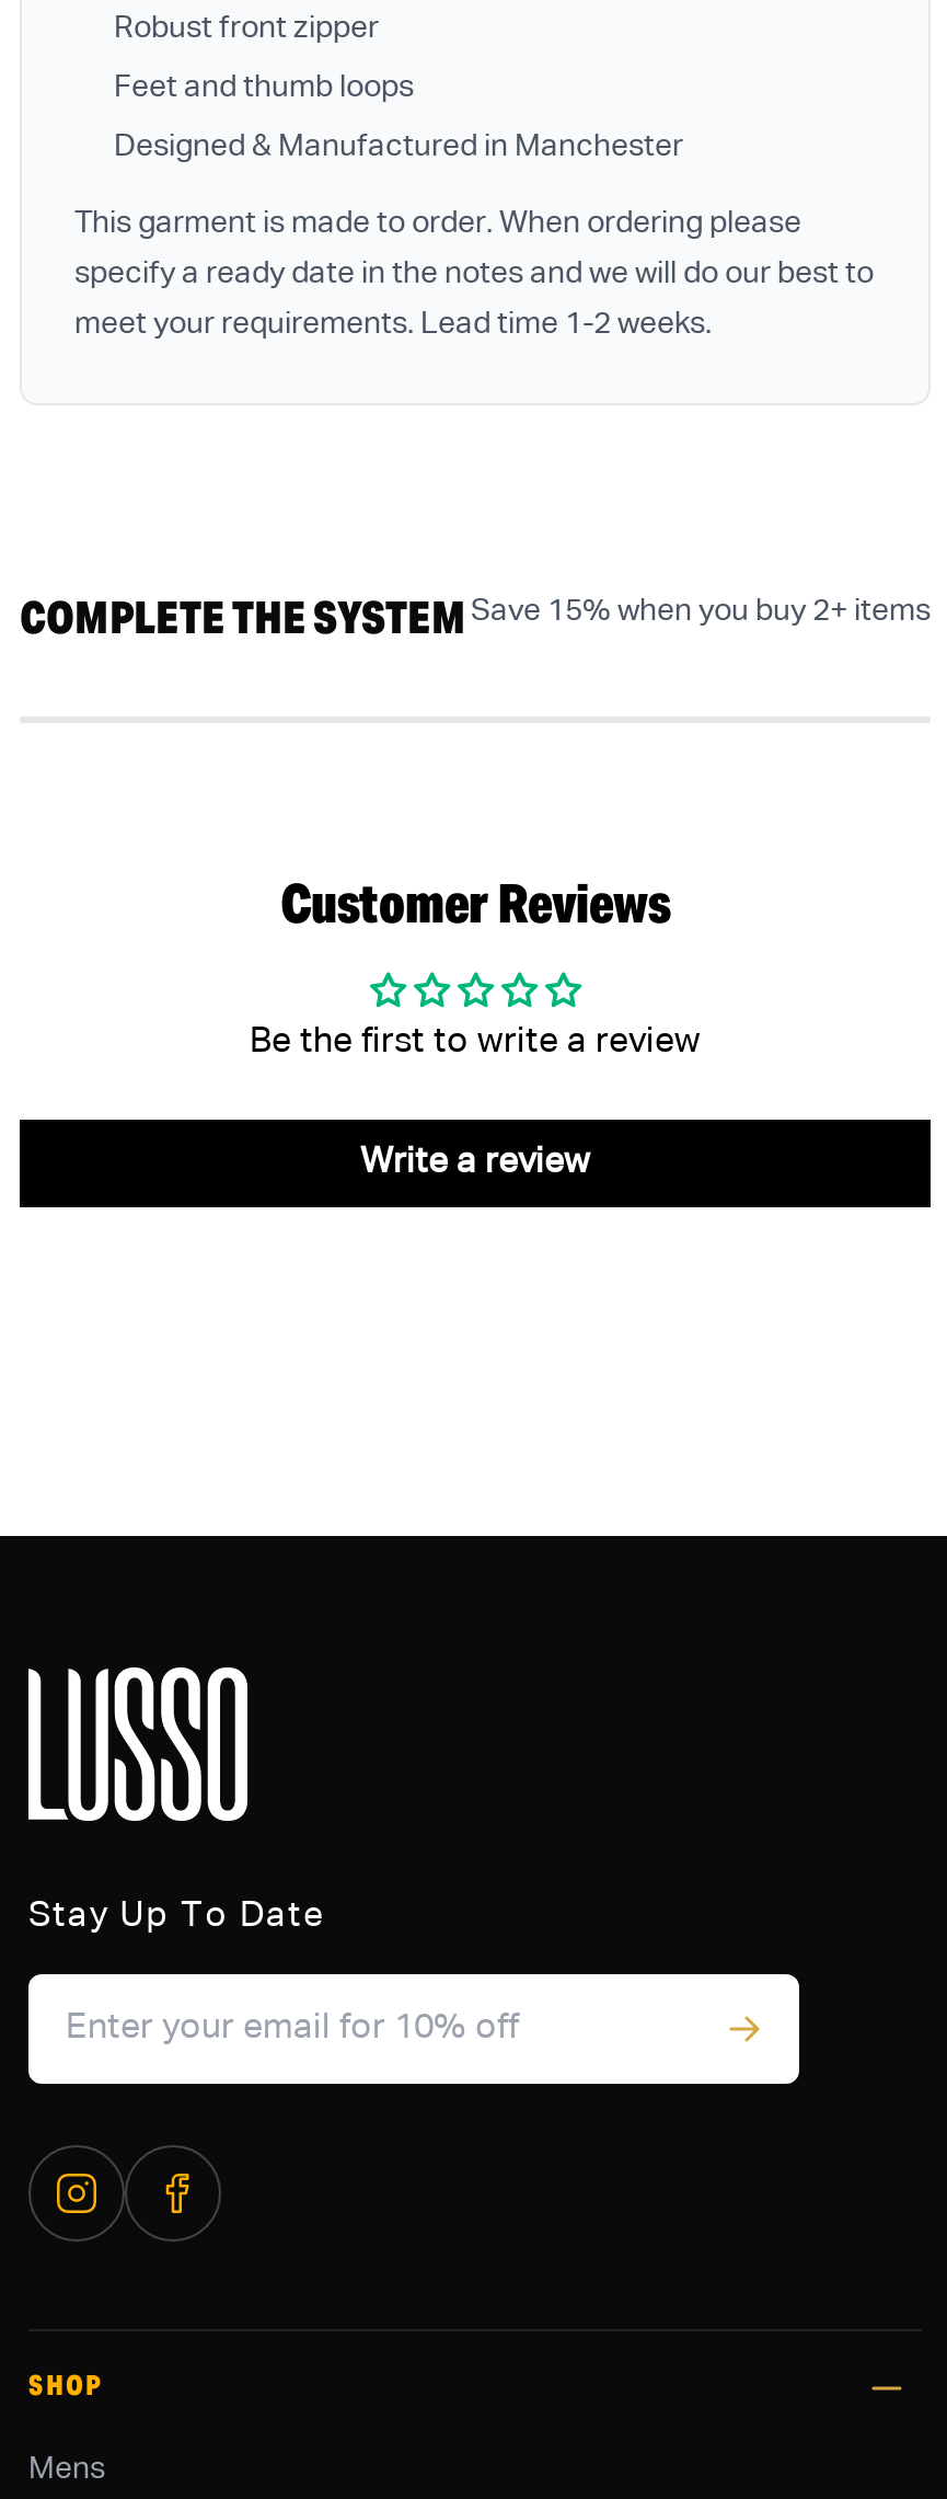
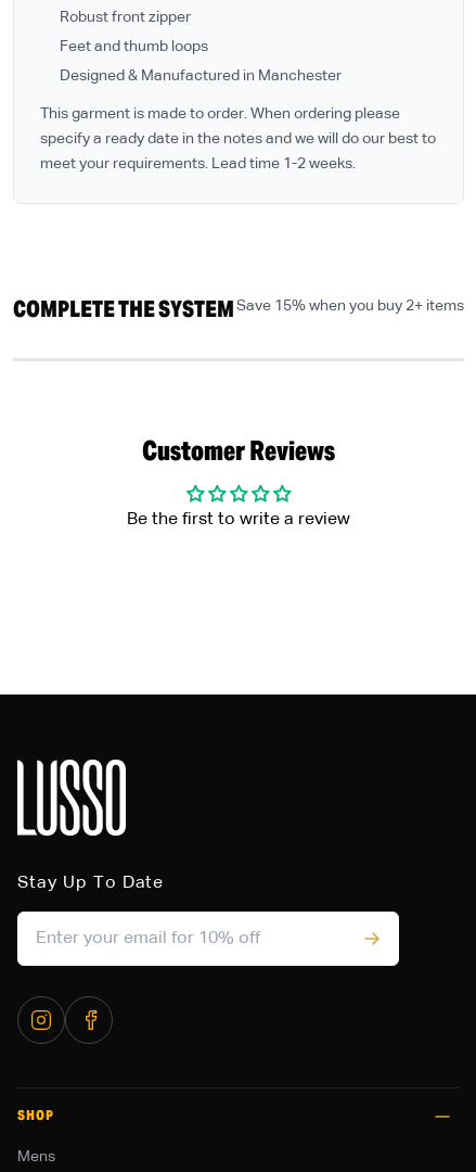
[360,1146,590,1181] Write a review -> none

